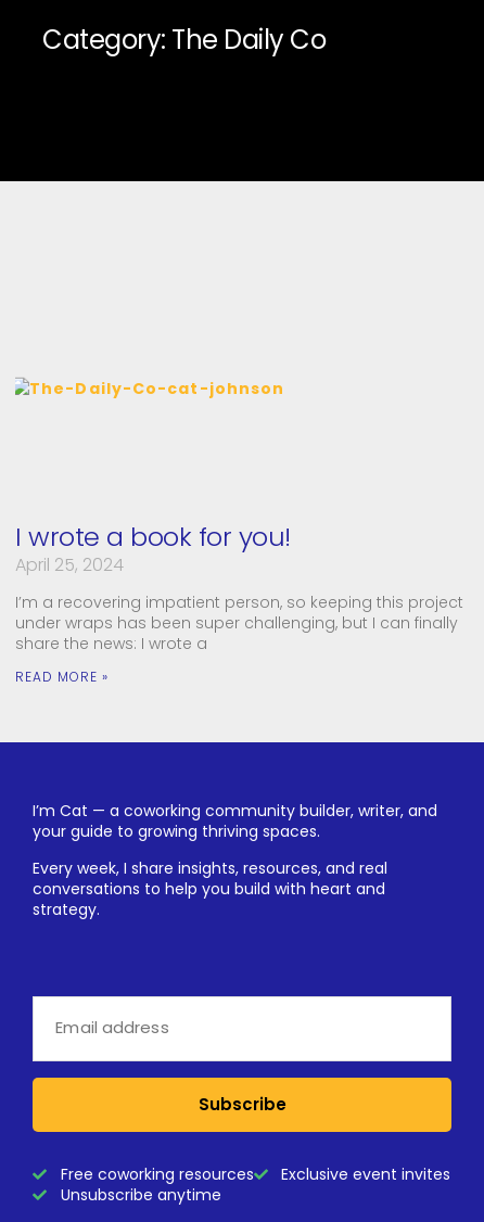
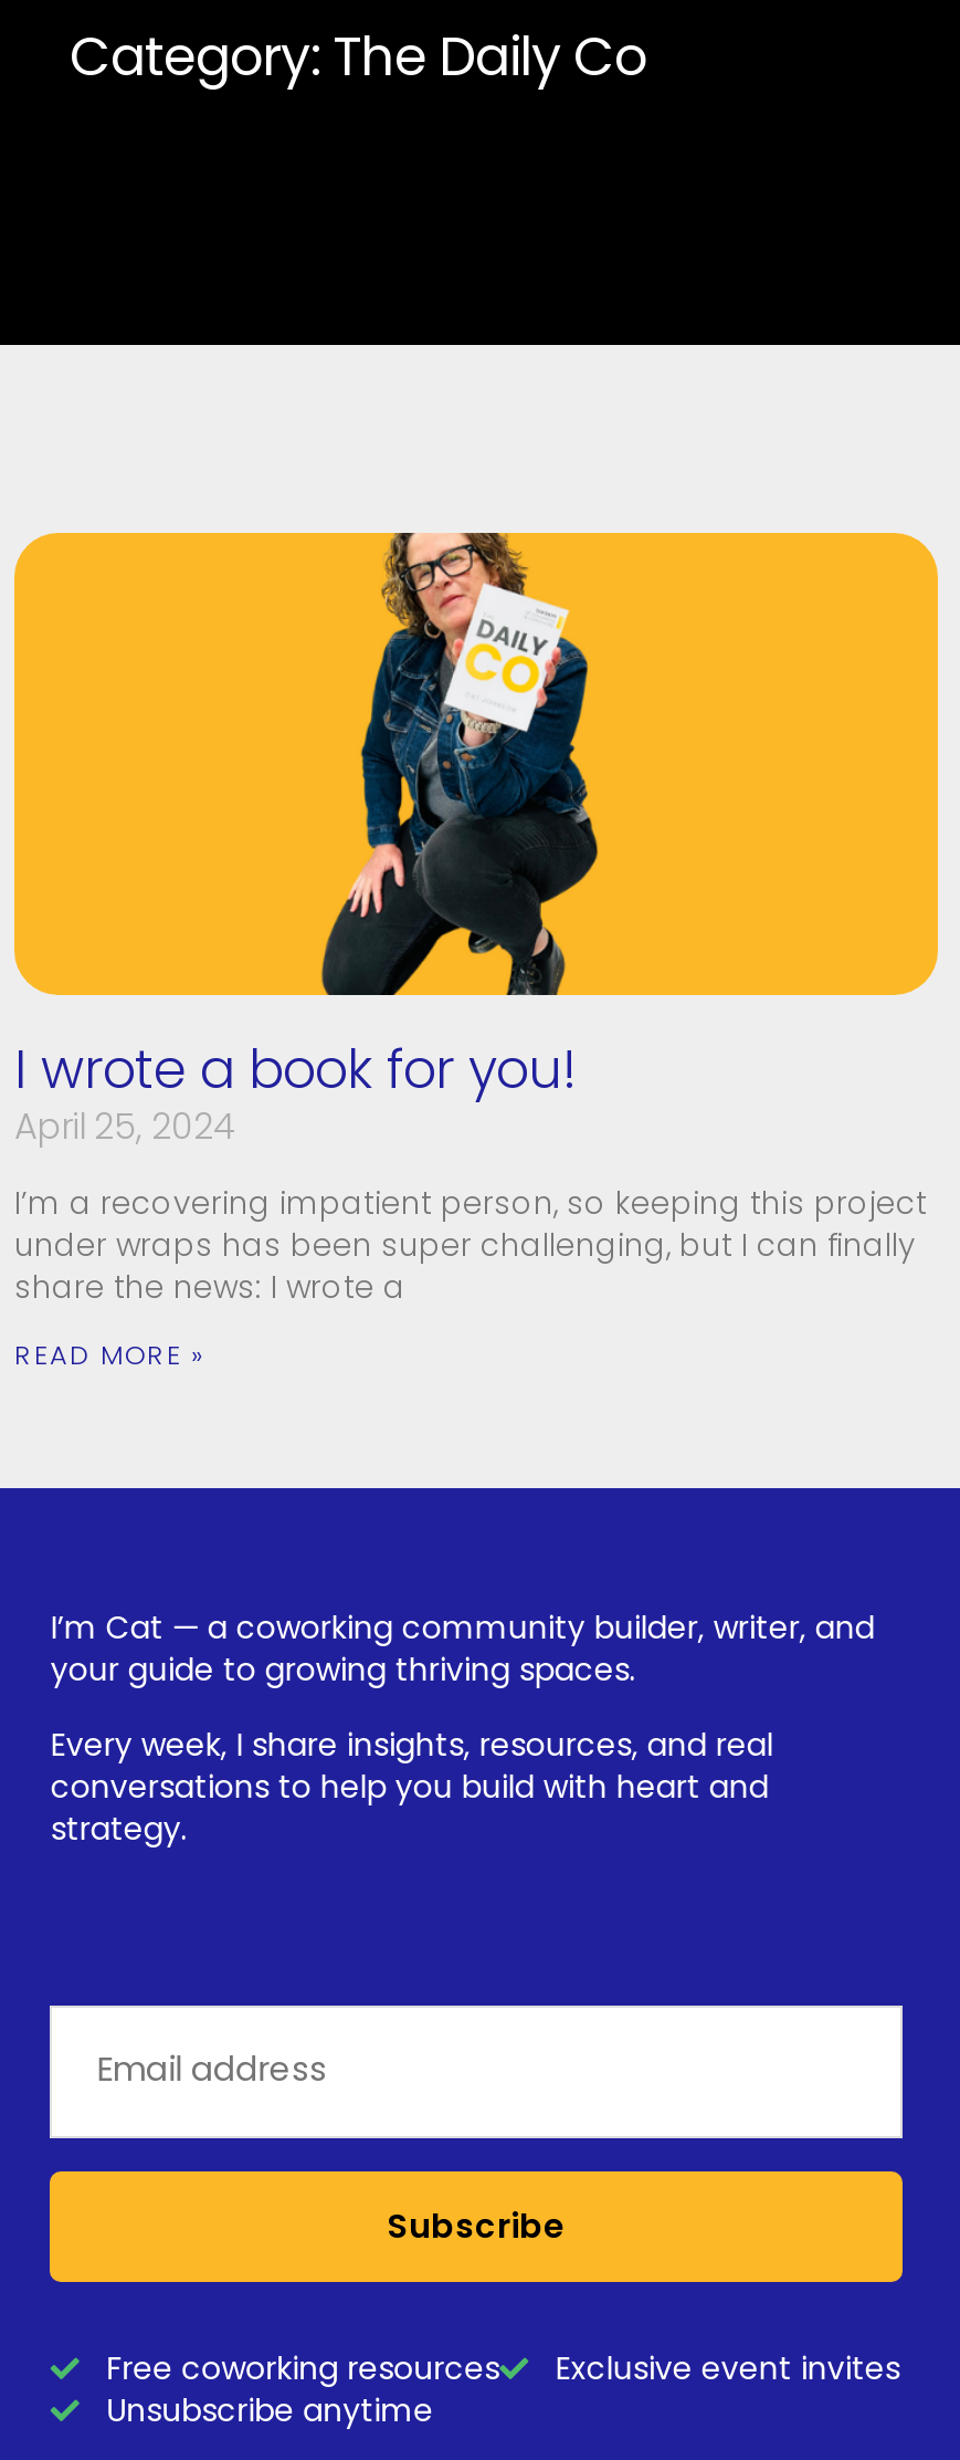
none -> [12,531,940,997] [image]

